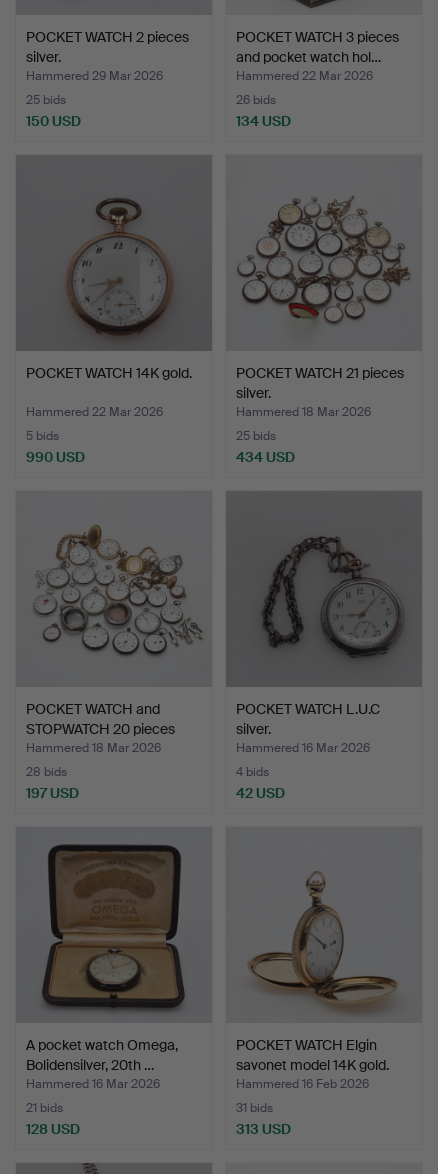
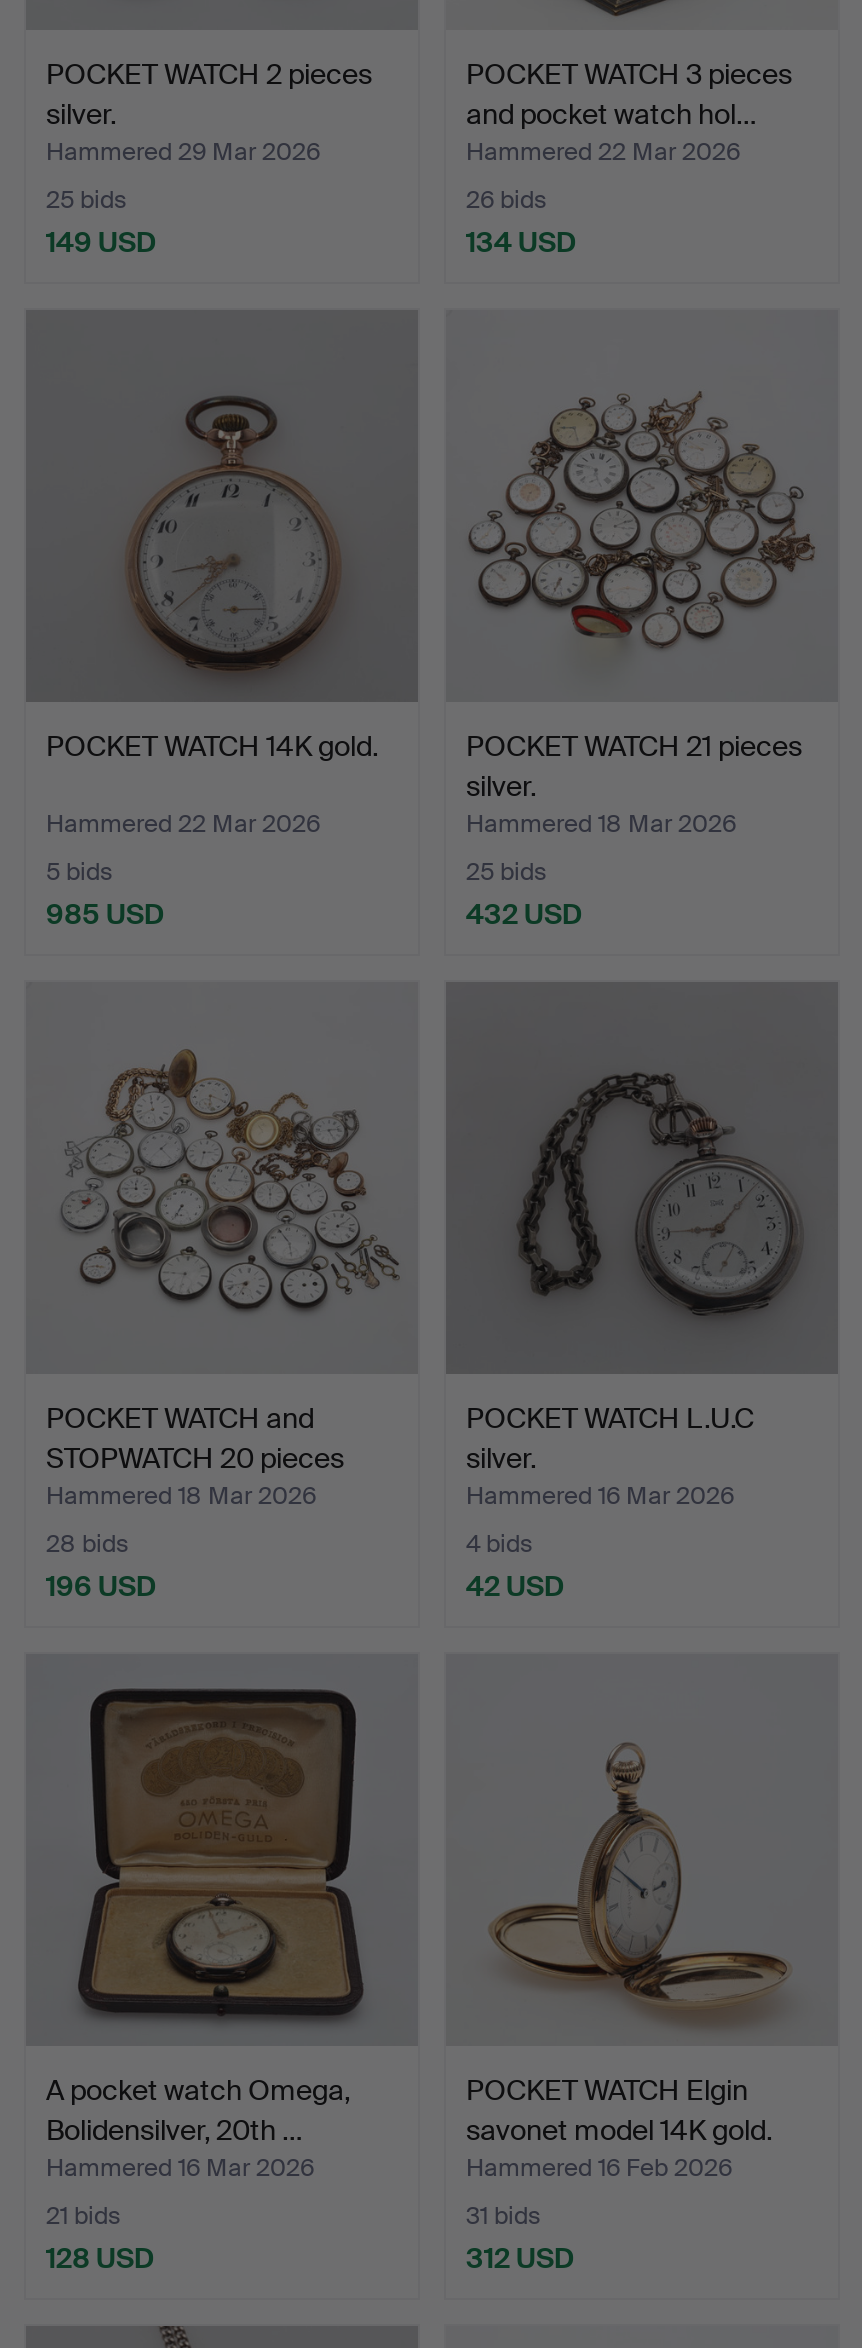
[26,112,81,130] 150 USD -> [46,224,156,260] 149 USD
[26,448,85,466] 990 USD -> [46,896,164,932] 985 USD
[236,448,295,466] 434 USD -> [466,896,582,932] 432 USD
[26,784,79,802] 197 USD -> [46,1568,156,1604] 196 USD
[236,1120,291,1138] 313 USD -> [466,2240,574,2276] 312 USD

